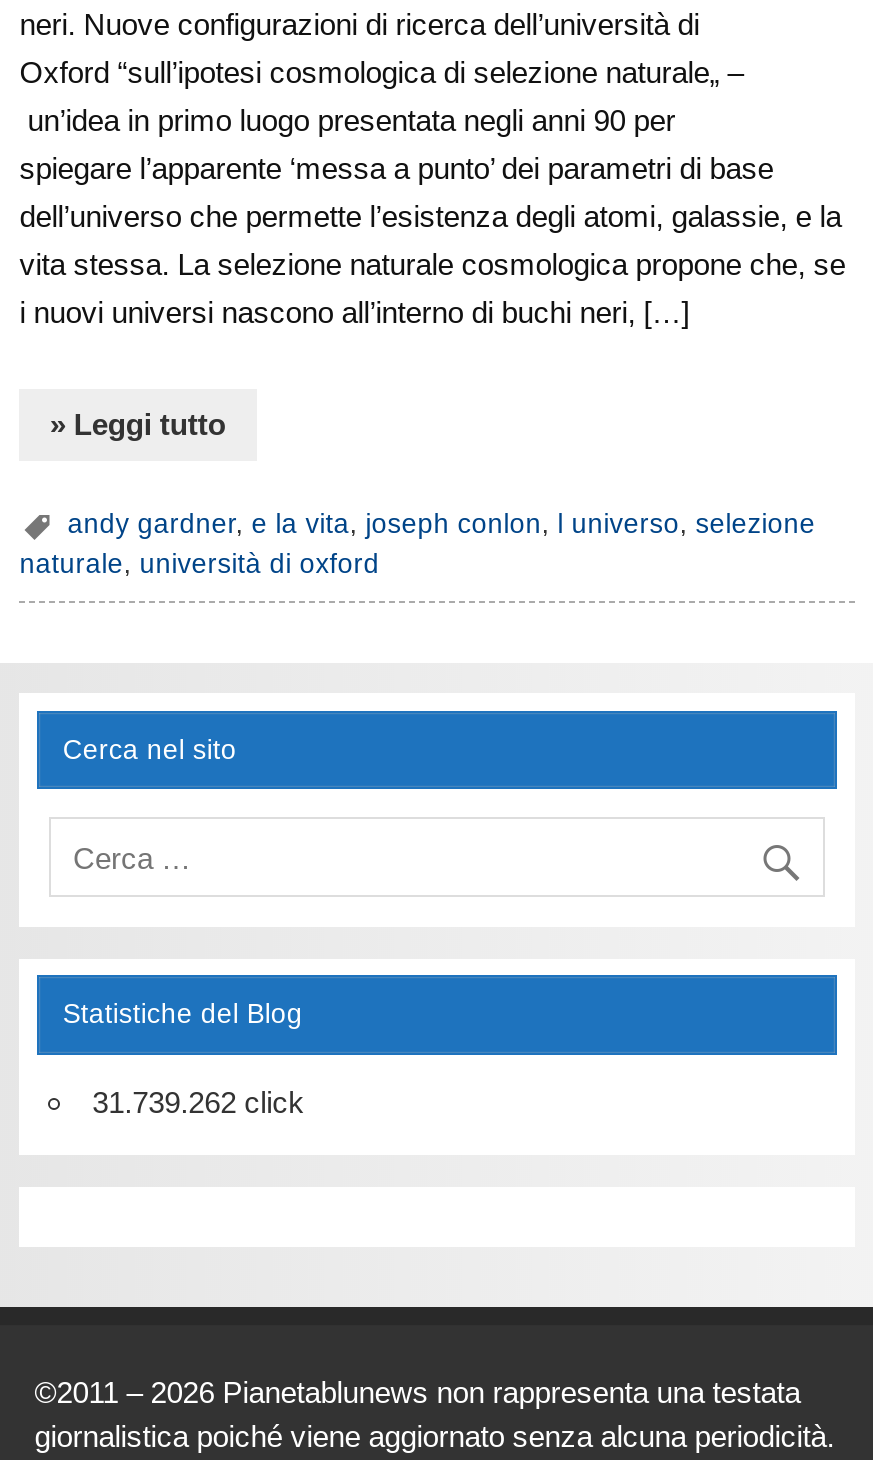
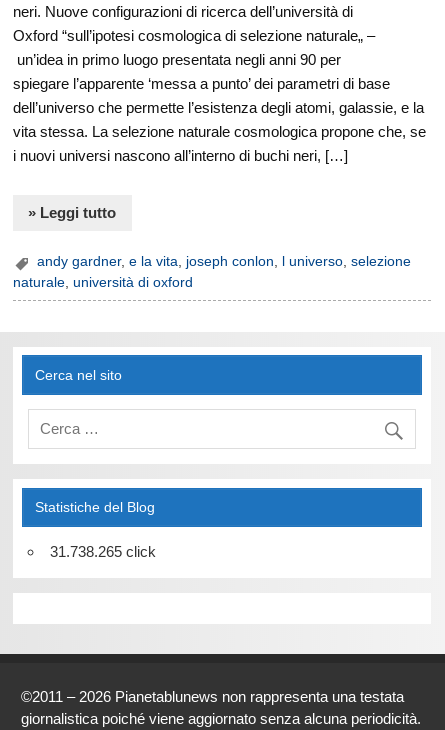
[92,1086,304,1120] 31.739.262 click -> [50,543,156,560] 31.738.265 click

